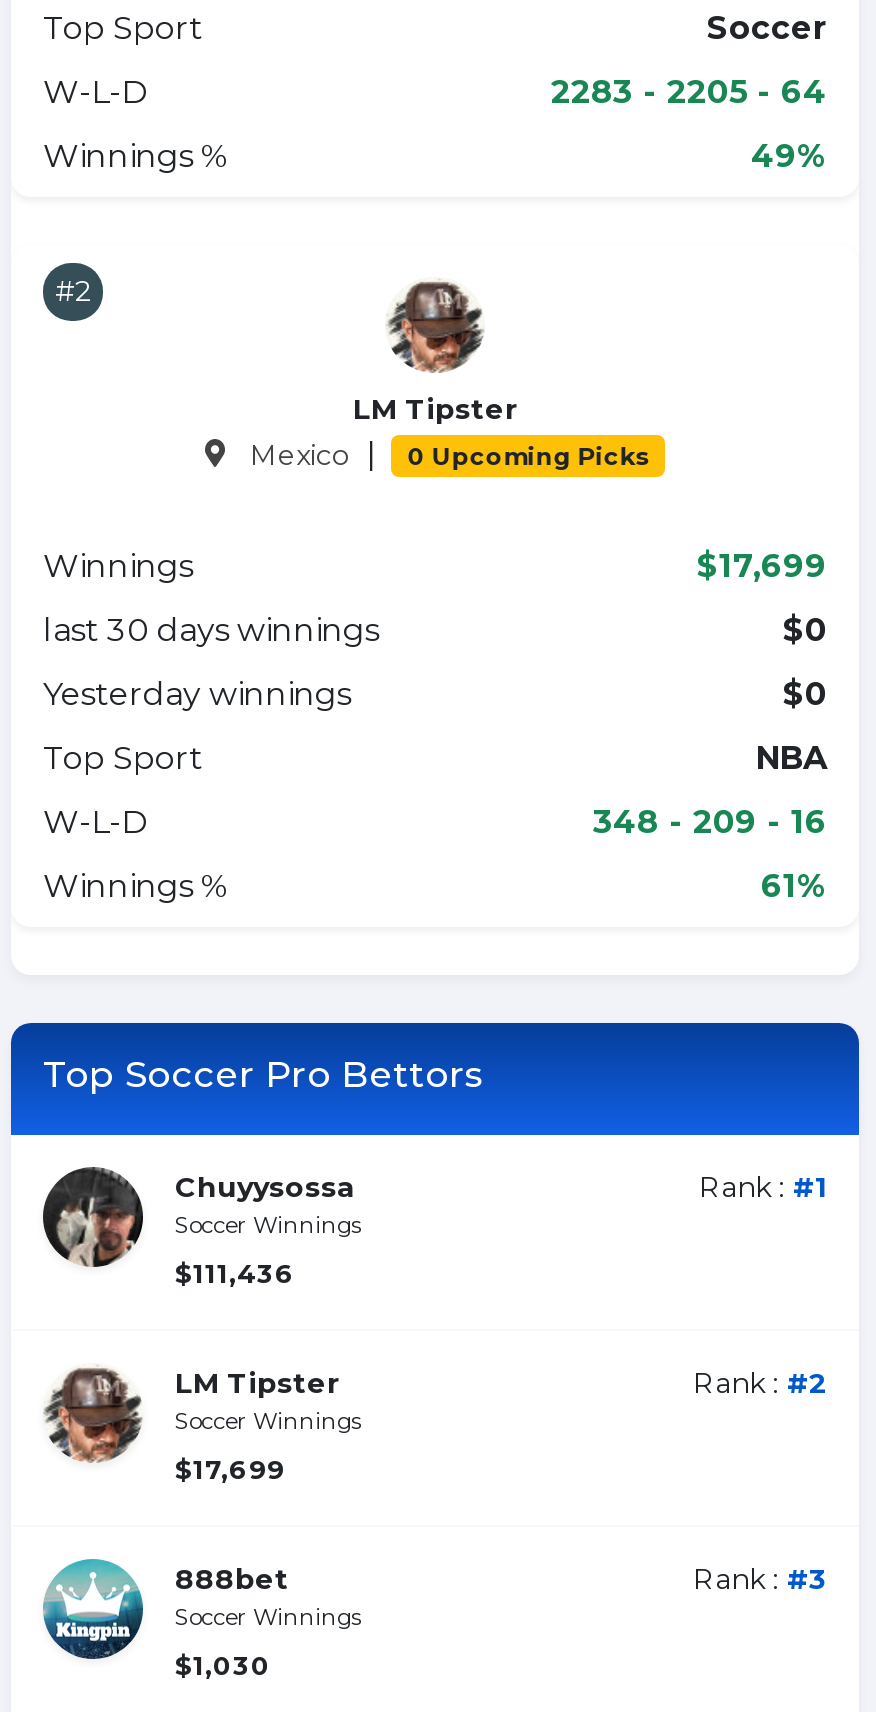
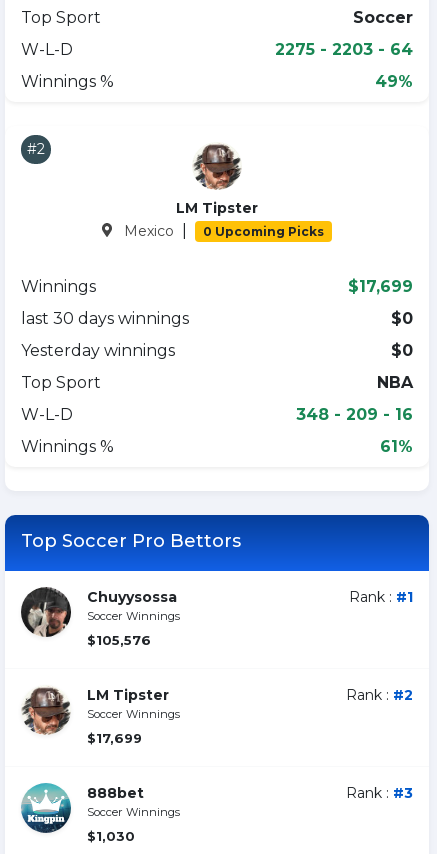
[551,73,827,111] 2283 - 2205 - 64 -> [275,40,413,59] 2275 - 2203 - 64
[175,1256,295,1288] $111,436 -> [87,631,151,647] $105,576

